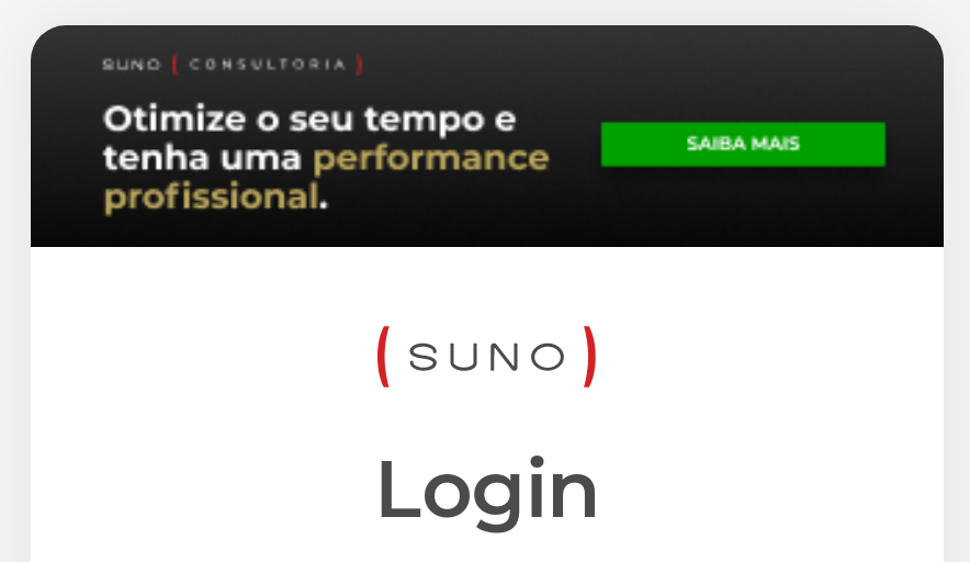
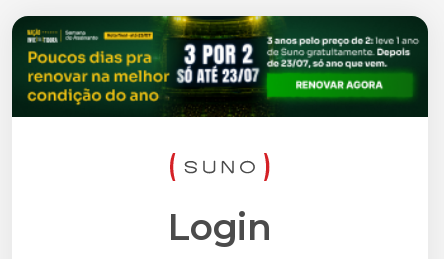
[33,23,941,223] [image] -> [14,15,426,117] [image]

